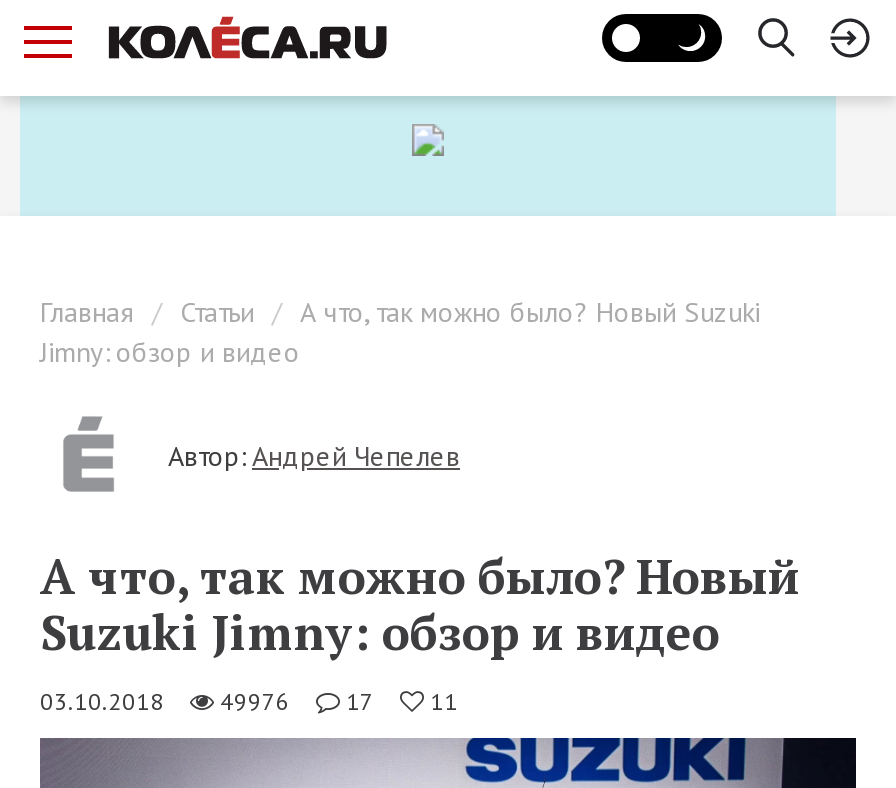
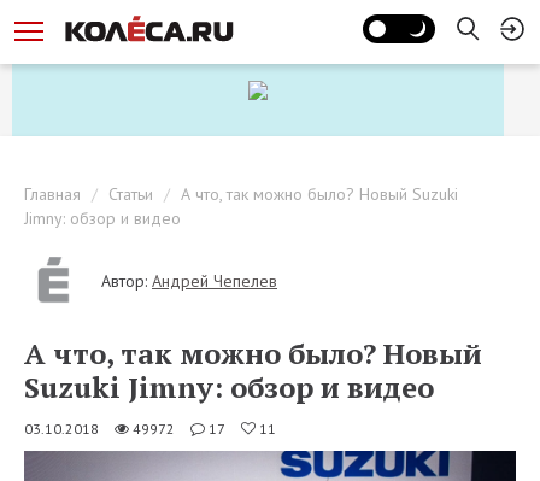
[40,686,458,716] 03.10.2018 49976 17 11 -> [24,420,276,438] 03.10.2018 49972 17 11

